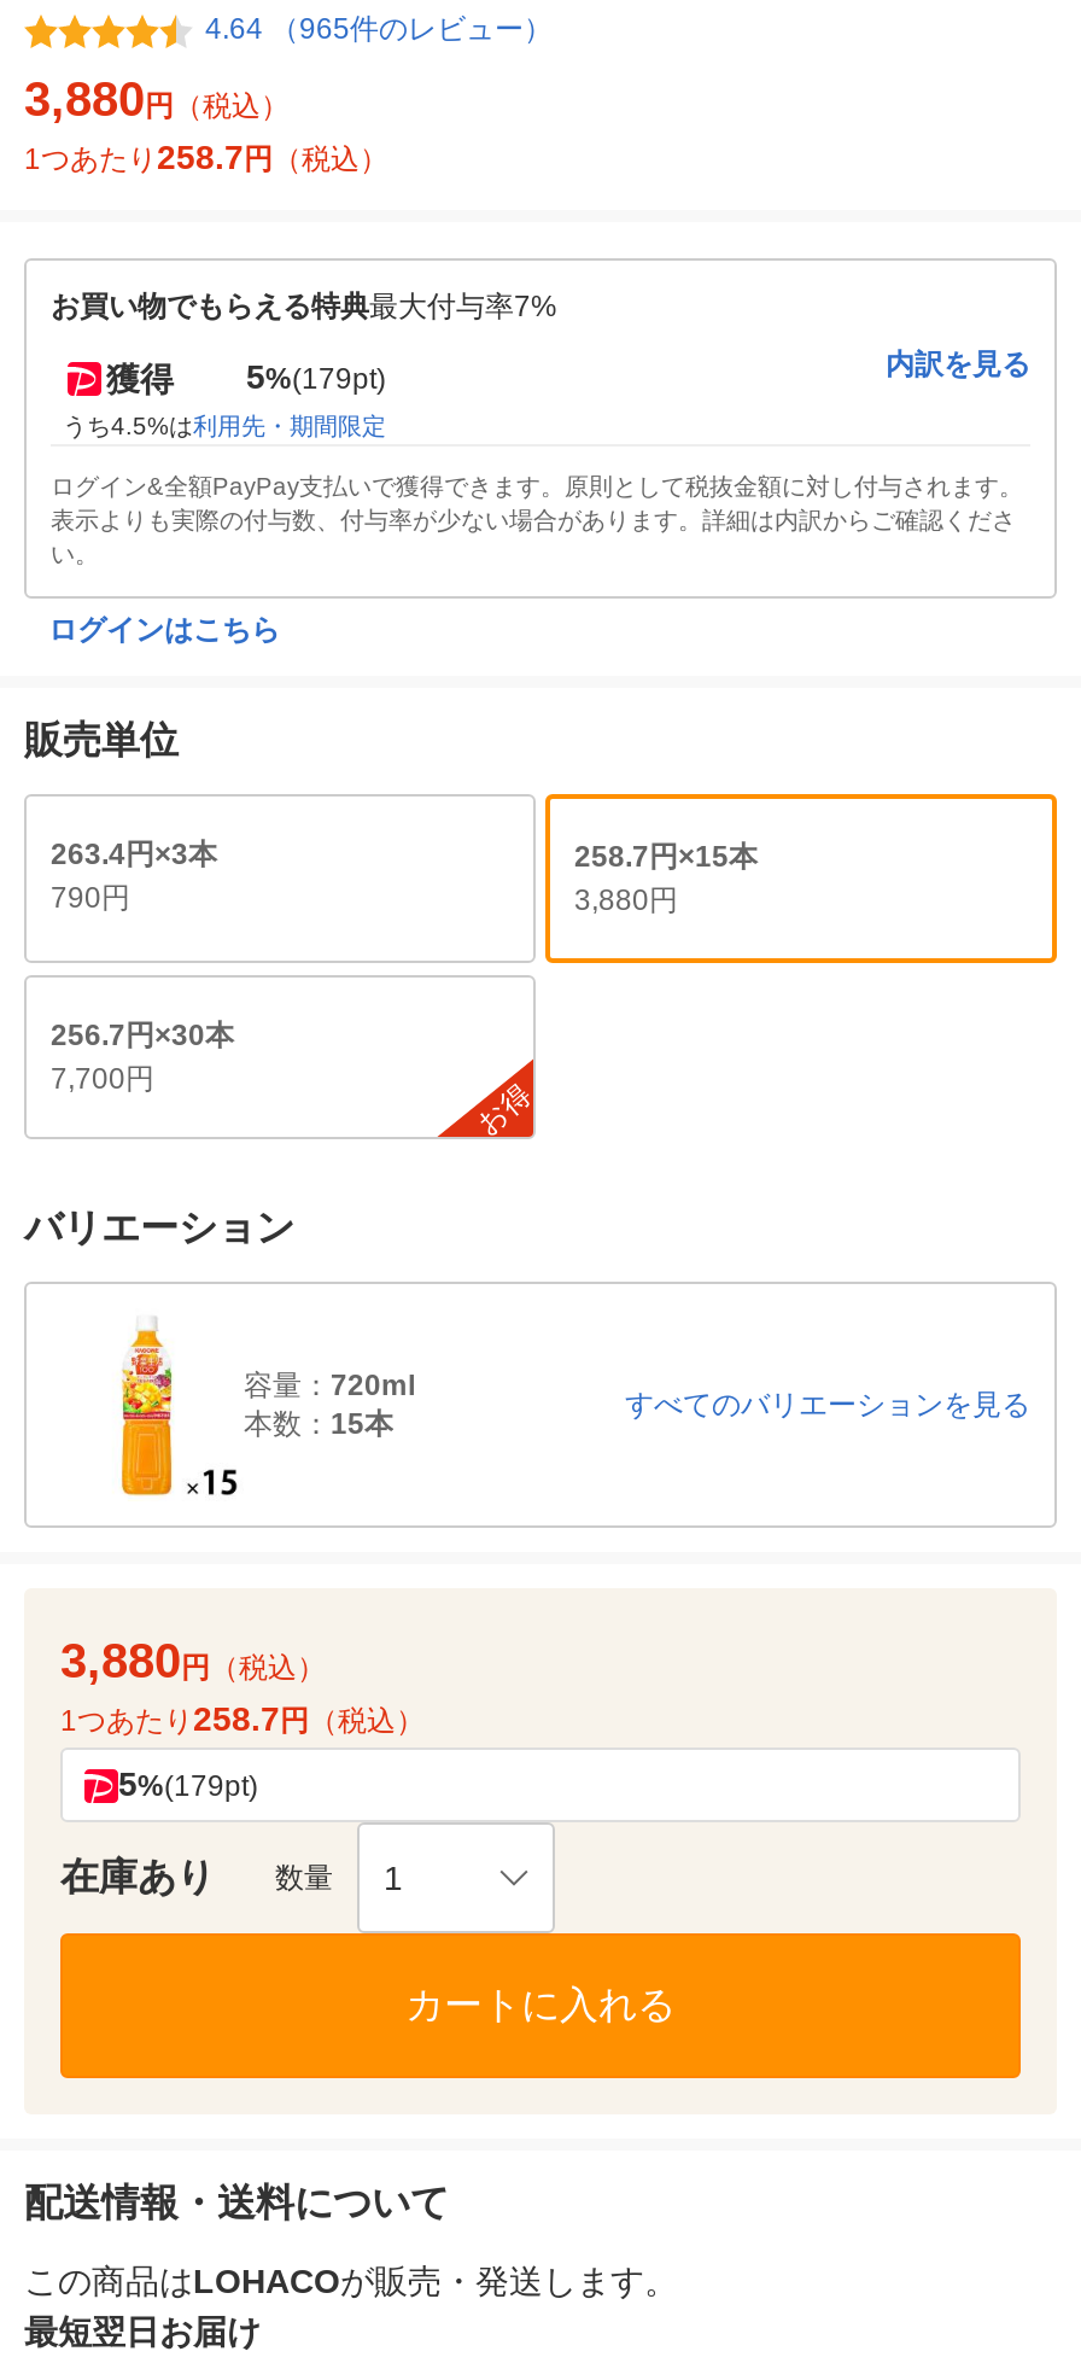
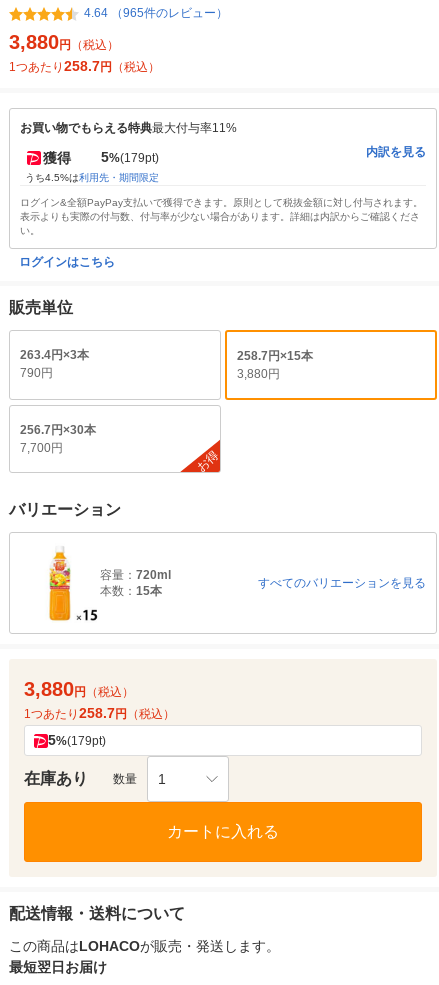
[51,290,557,324] お買い物でもらえる特典最大付与率7% -> [20,121,237,135] お買い物でもらえる特典最大付与率11%

